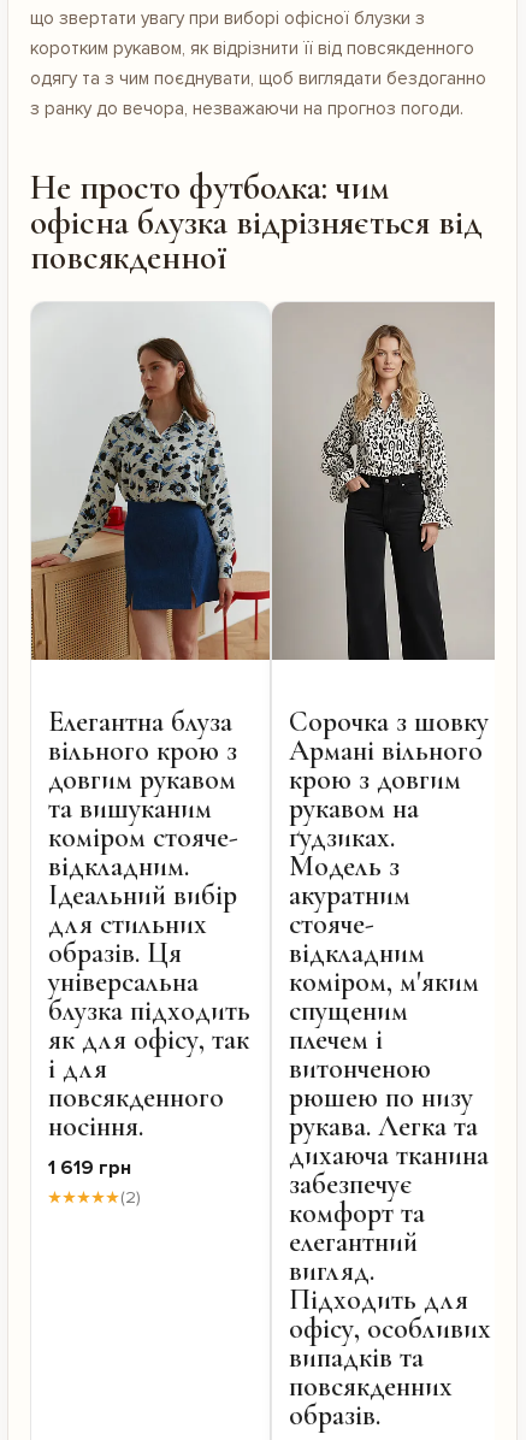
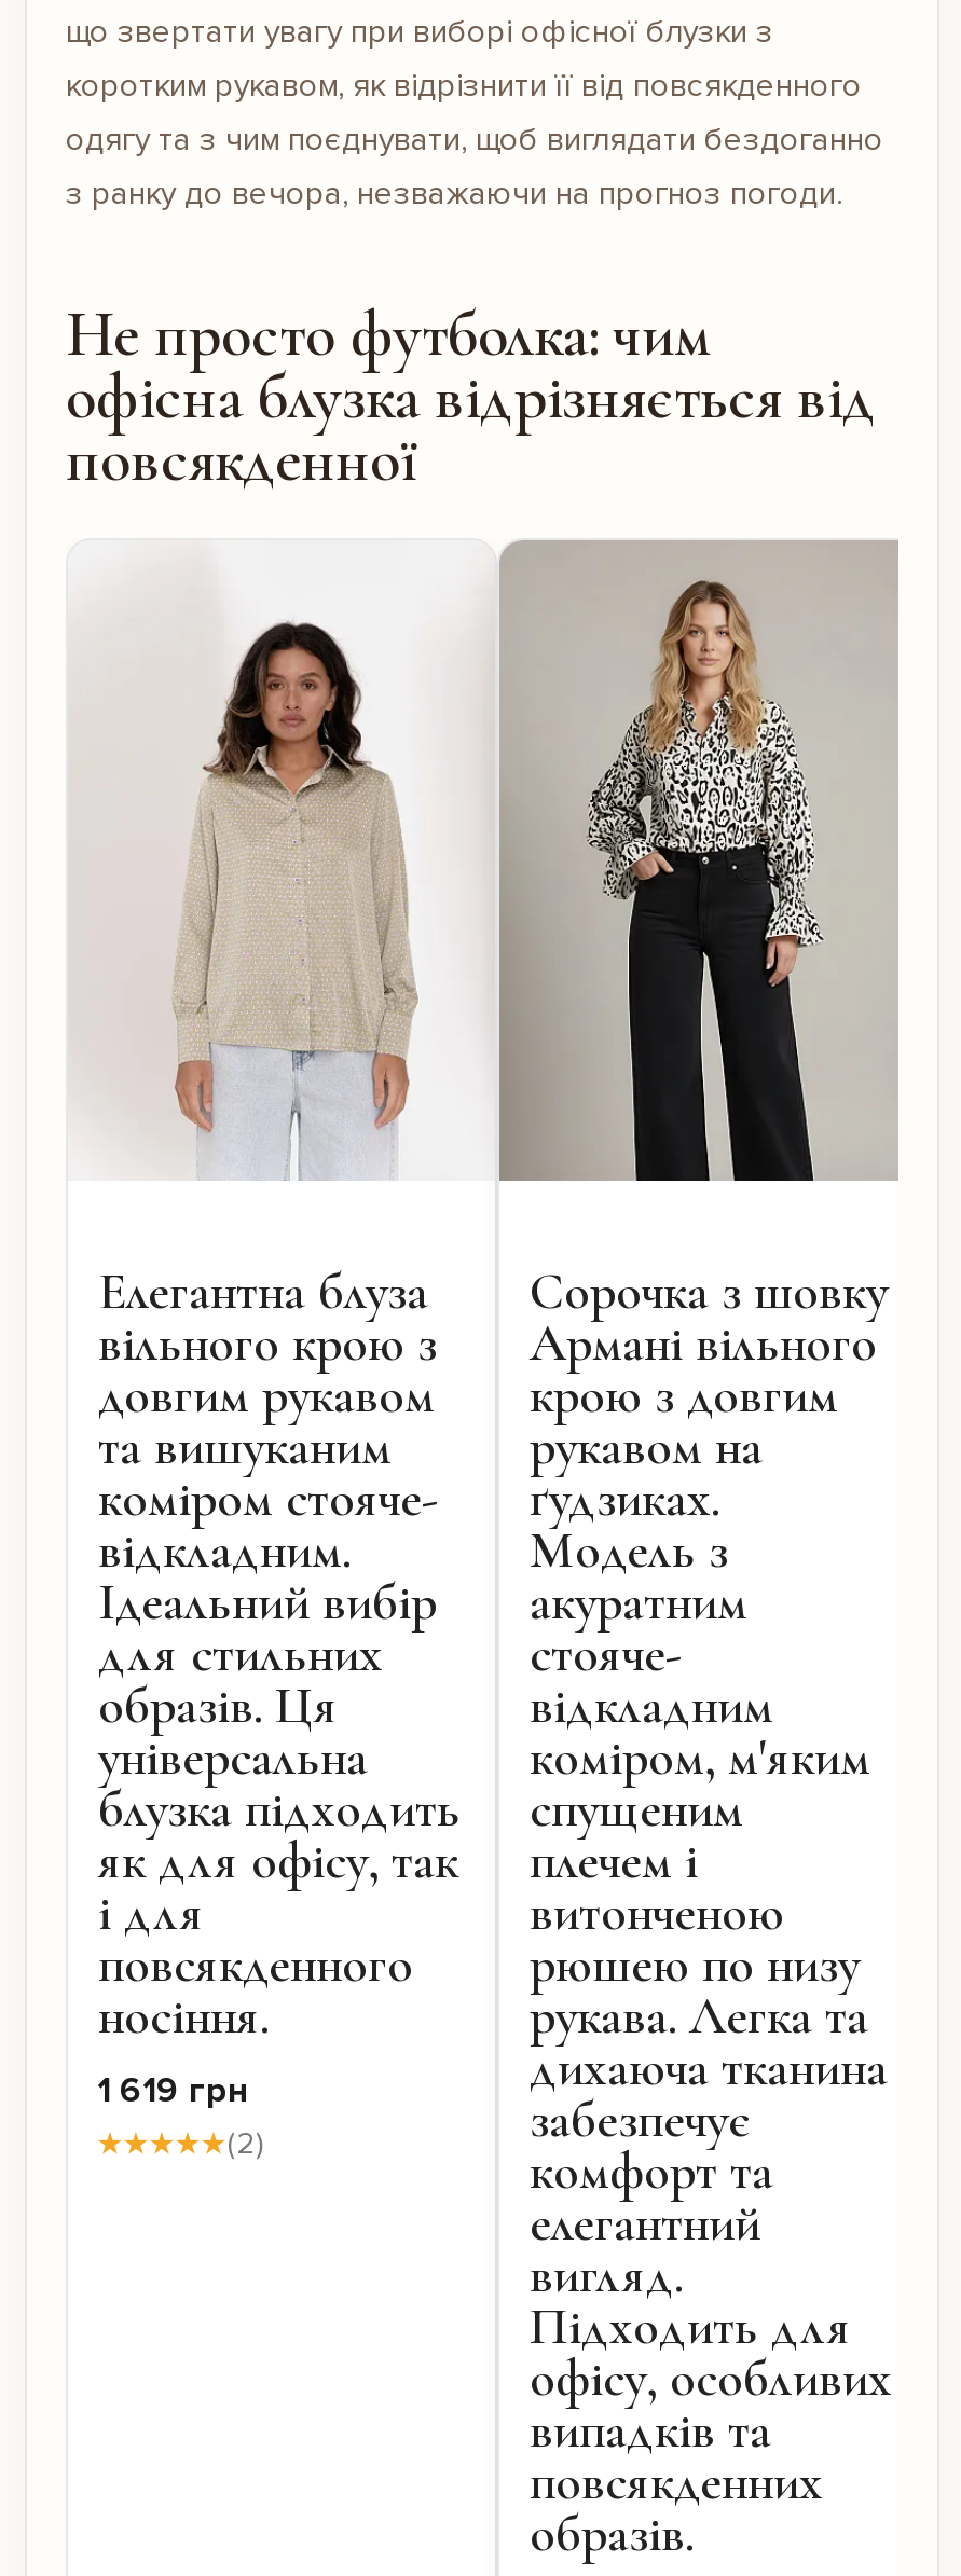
[30,331,271,661] [image] -> [68,579,497,1181] [image]

